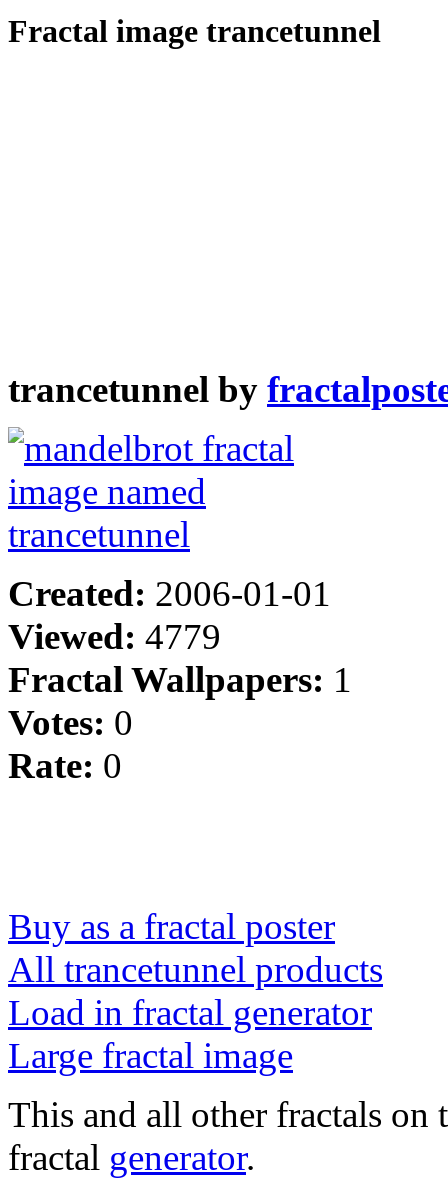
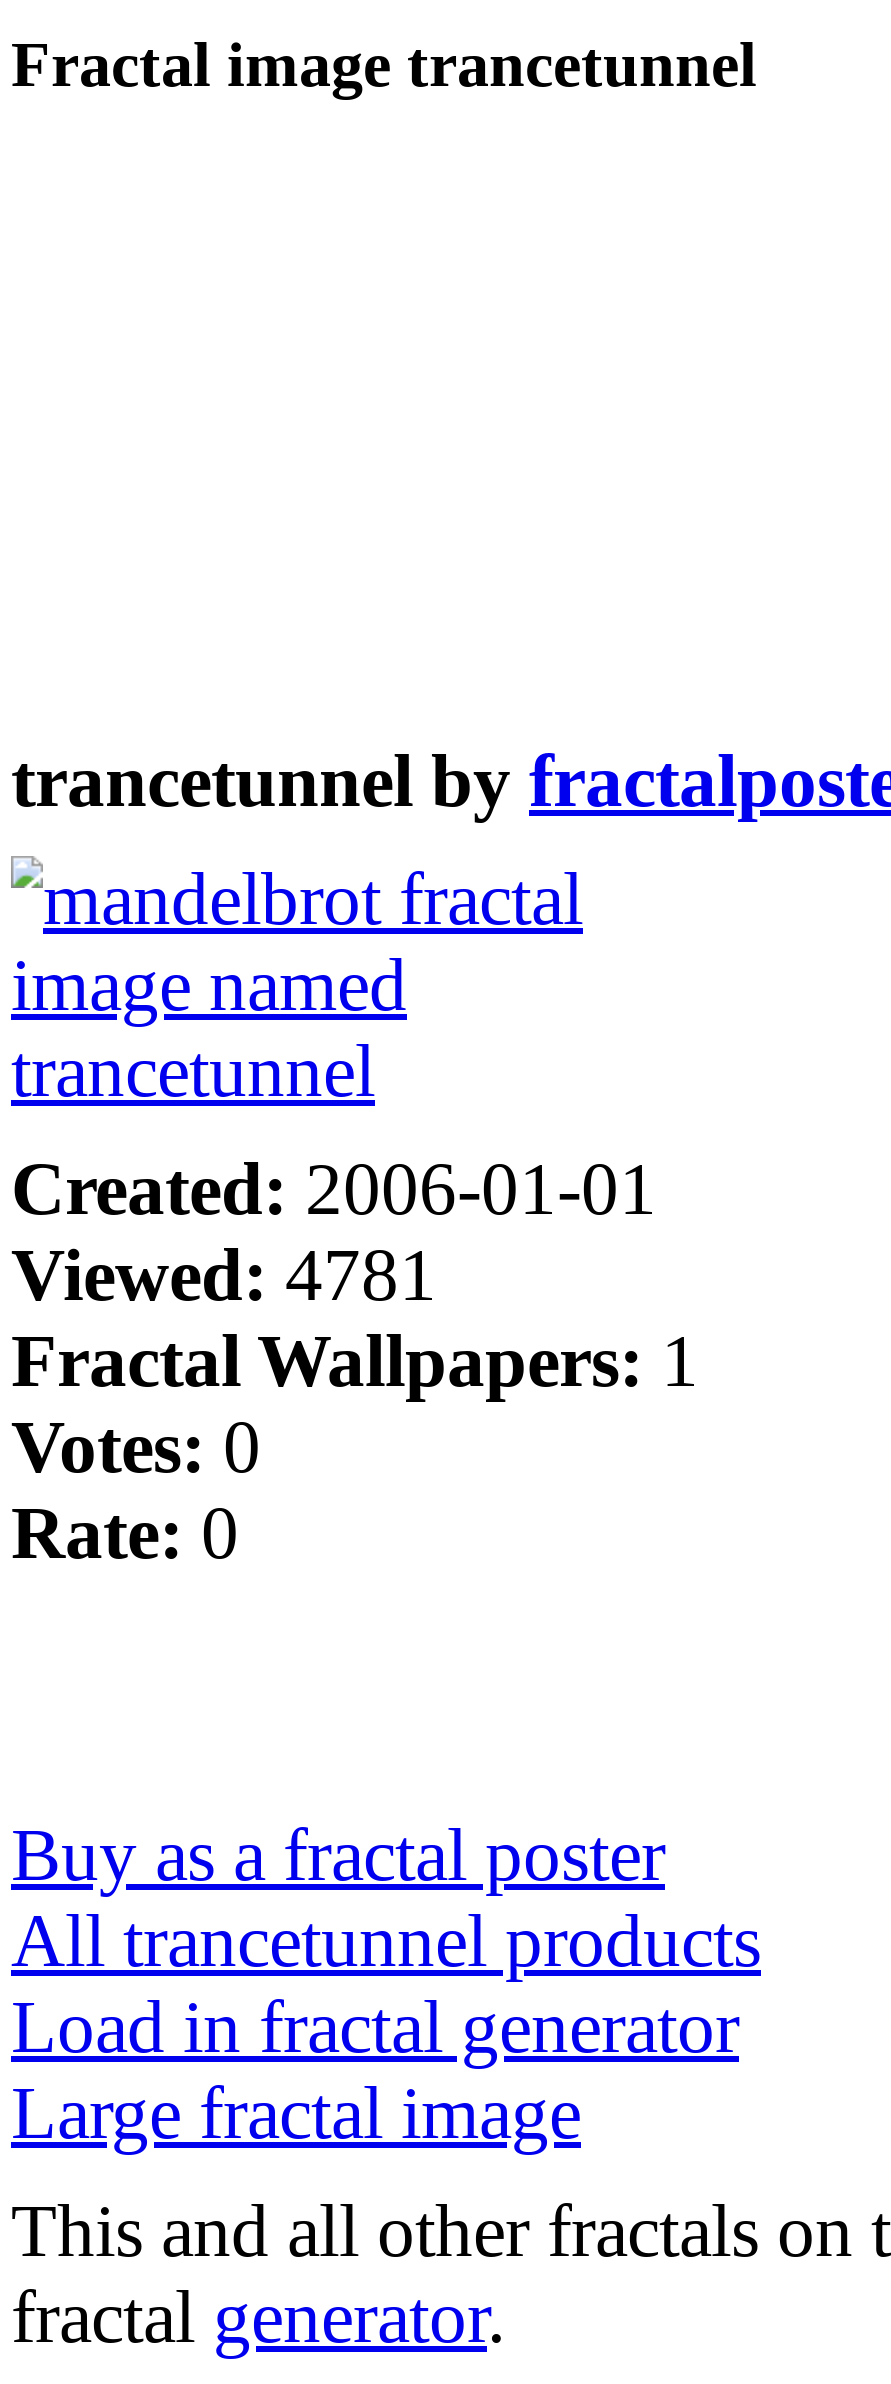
[8,616,221,657] Viewed: 4779 -> [11,1234,437,1316] Viewed: 4781

